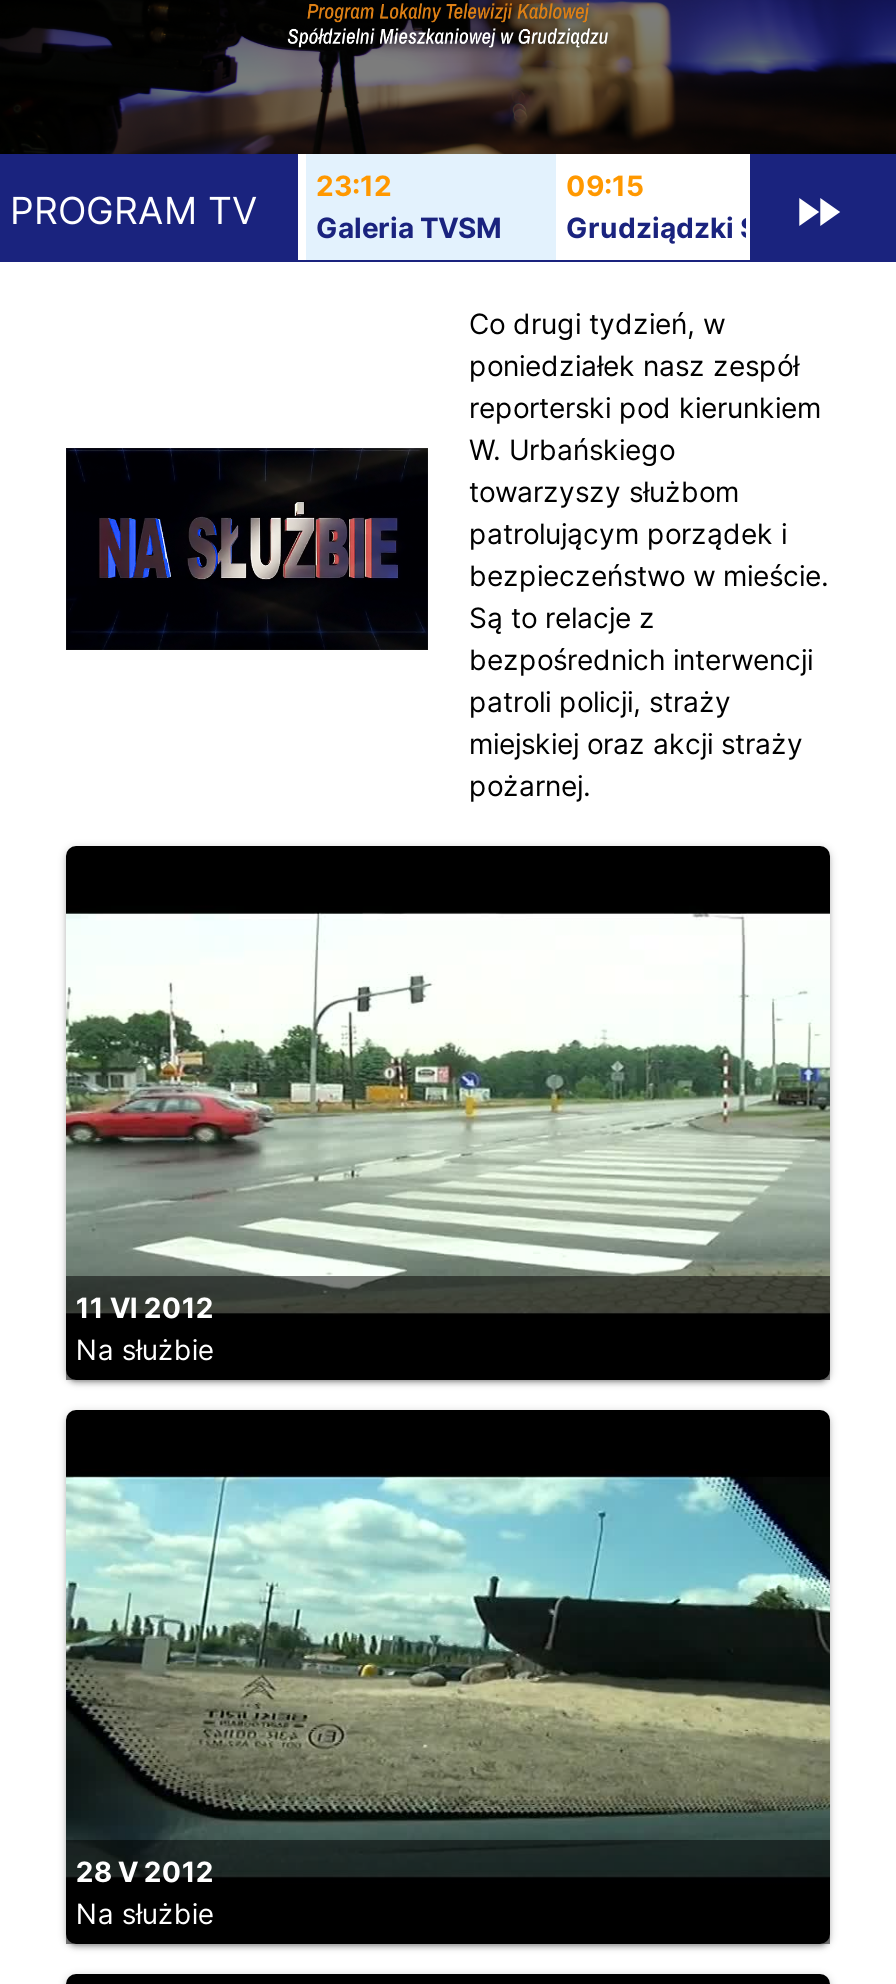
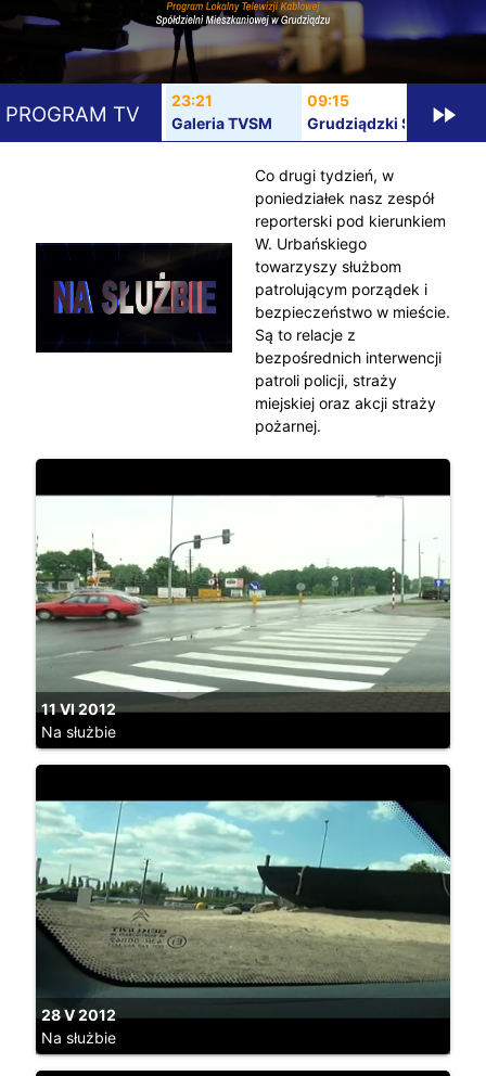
[316,168,392,202] 23:12 -> [171,91,213,110] 23:21

